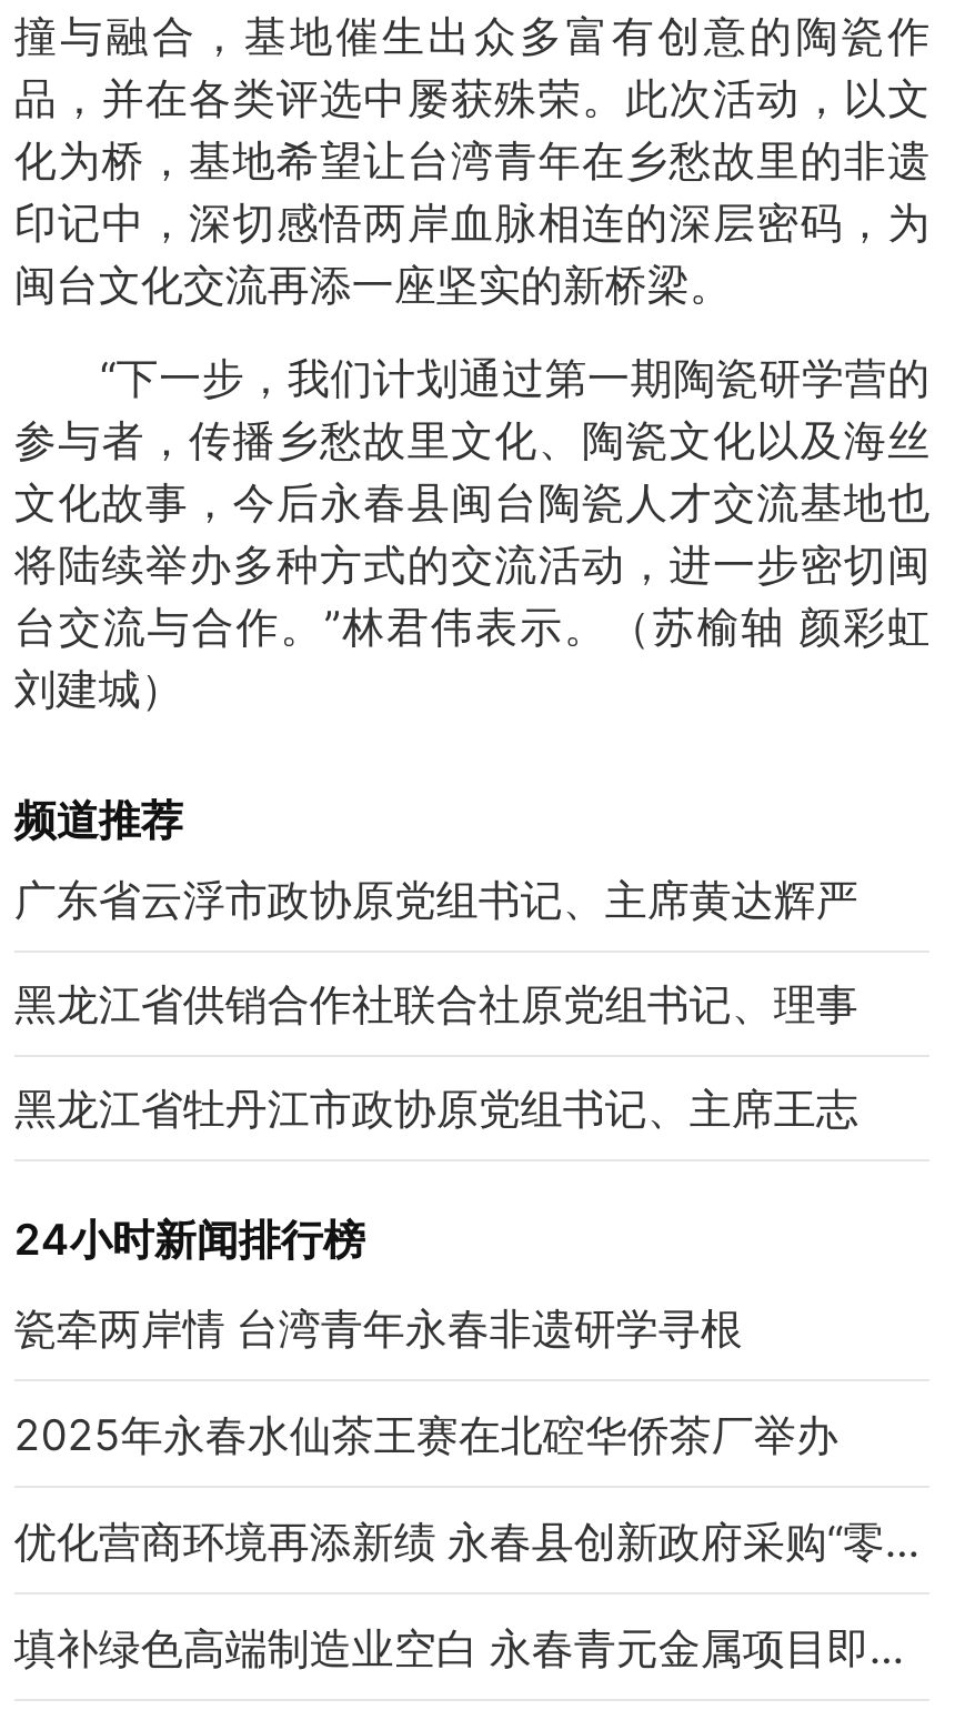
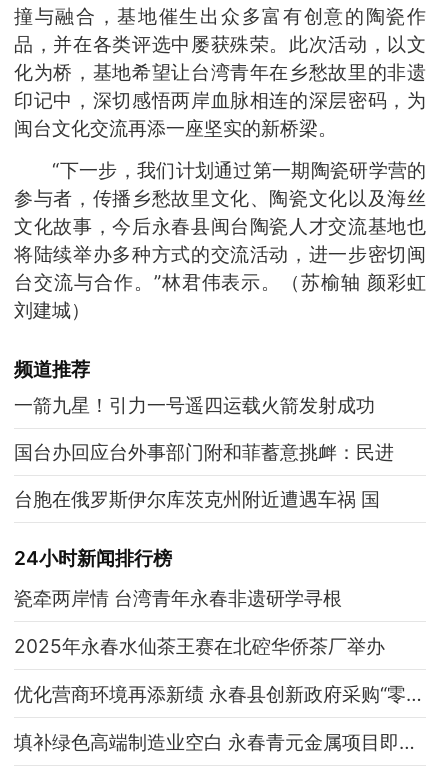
[14,874,858,927] 广东省云浮市政协原党组书记、主席黄达辉严 -> [14,393,375,417] 一箭九星！引力一号遥四运载火箭发射成功
[14,978,858,1031] 黑龙江省供销合作社联合社原党组书记、理事 -> [14,440,394,464] 国台办回应台外事部门附和菲蓄意挑衅：民进
[14,1082,858,1135] 黑龙江省牡丹江市政协原党组书记、主席王志 -> [14,487,380,511] 台胞在俄罗斯伊尔库茨克州附近遭遇车祸 国

